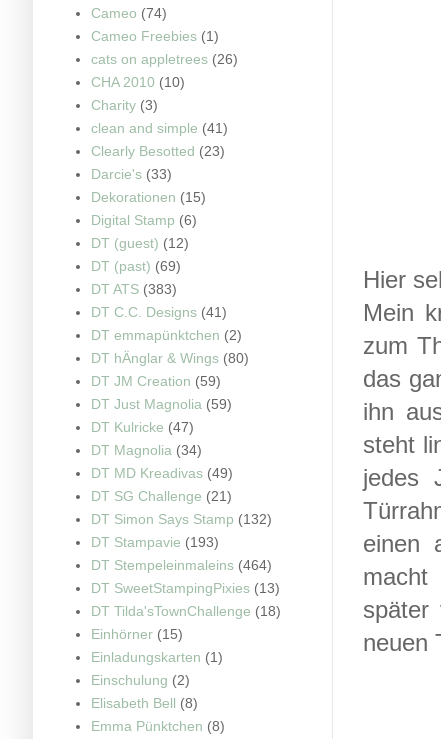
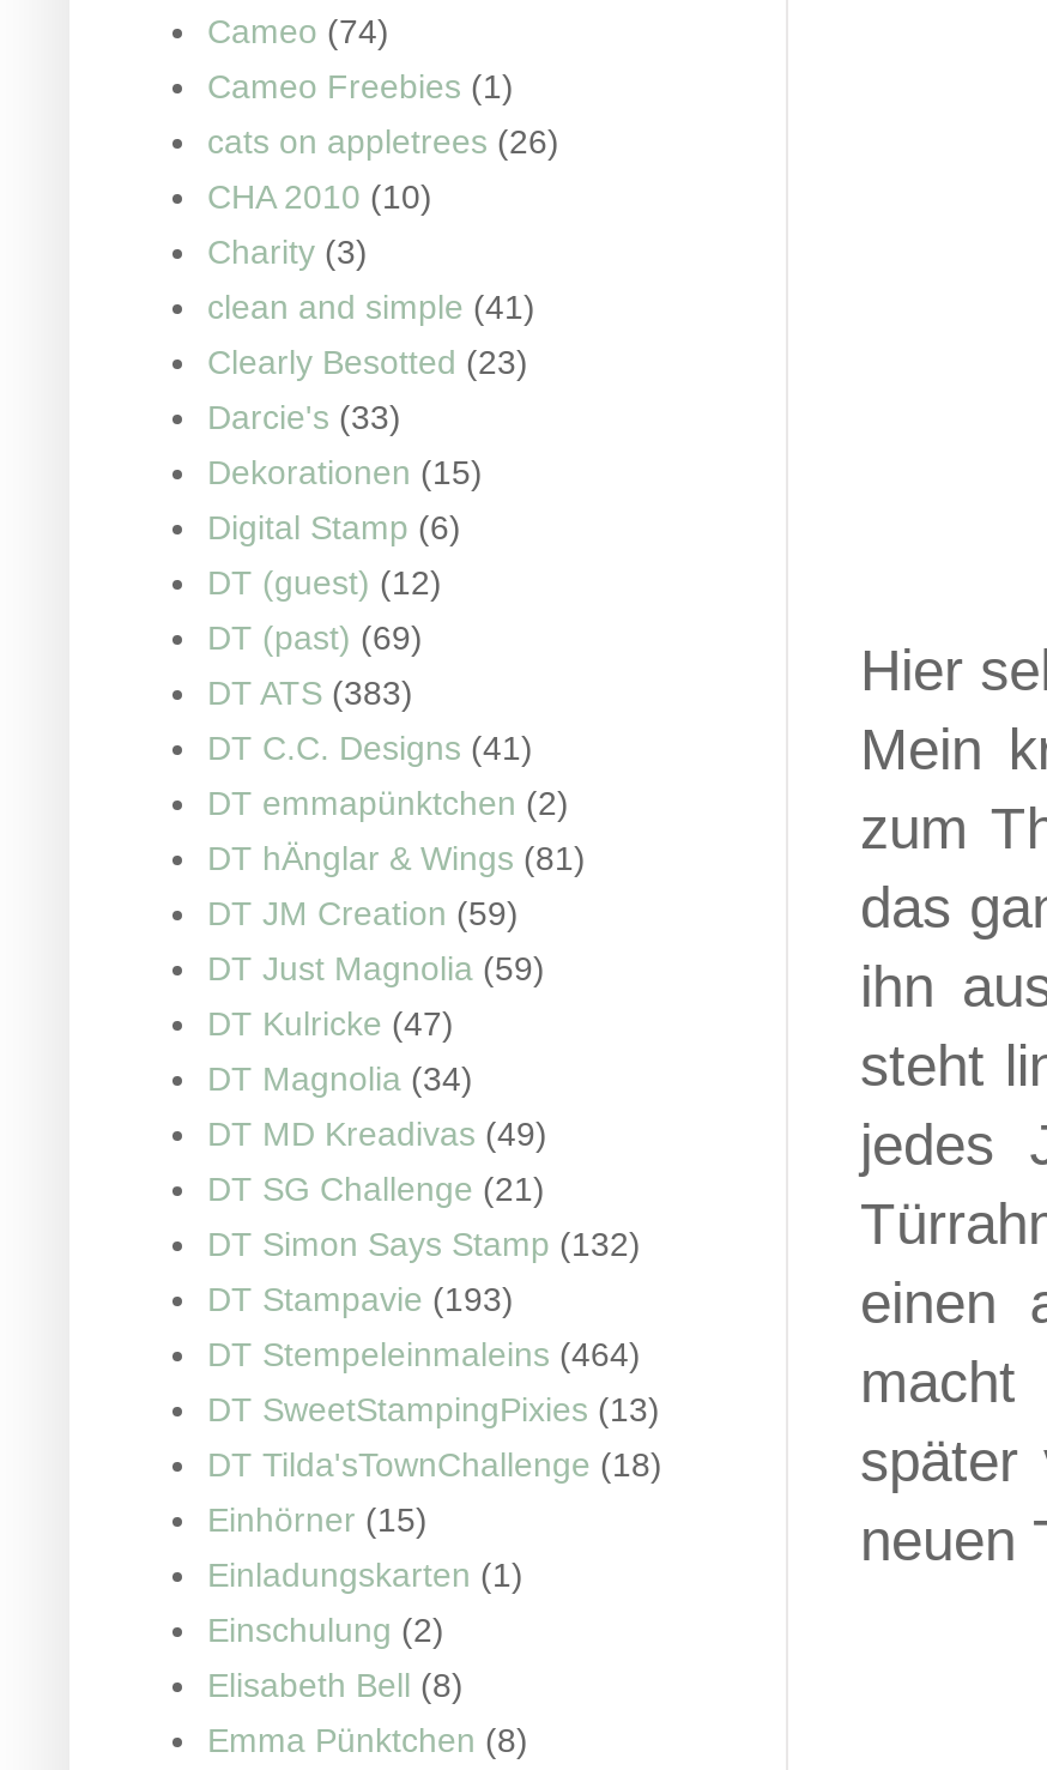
[90,350,248,366] DT hÄnglar & Wings (80) -> [207,839,586,877] DT hÄnglar & Wings (81)

